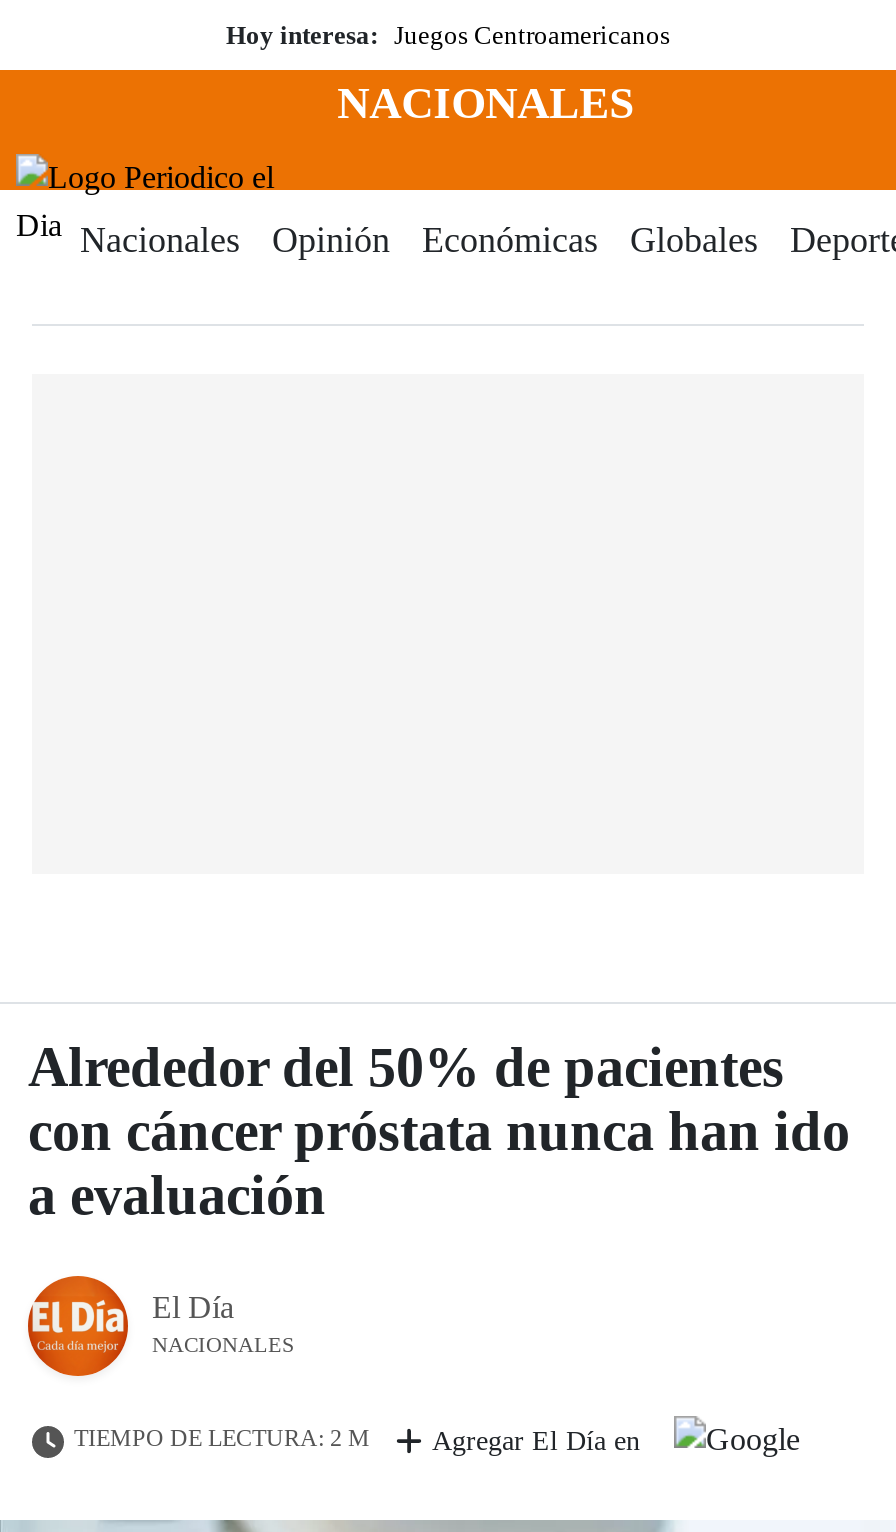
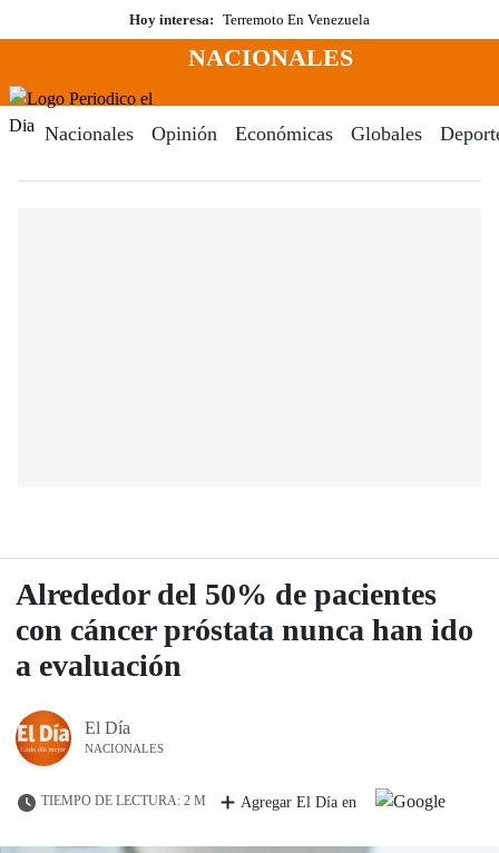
[226,20,670,50] Hoy interesa: Juegos Centroamericanos -> [129,11,370,28] Hoy interesa: Terremoto En Venezuela

